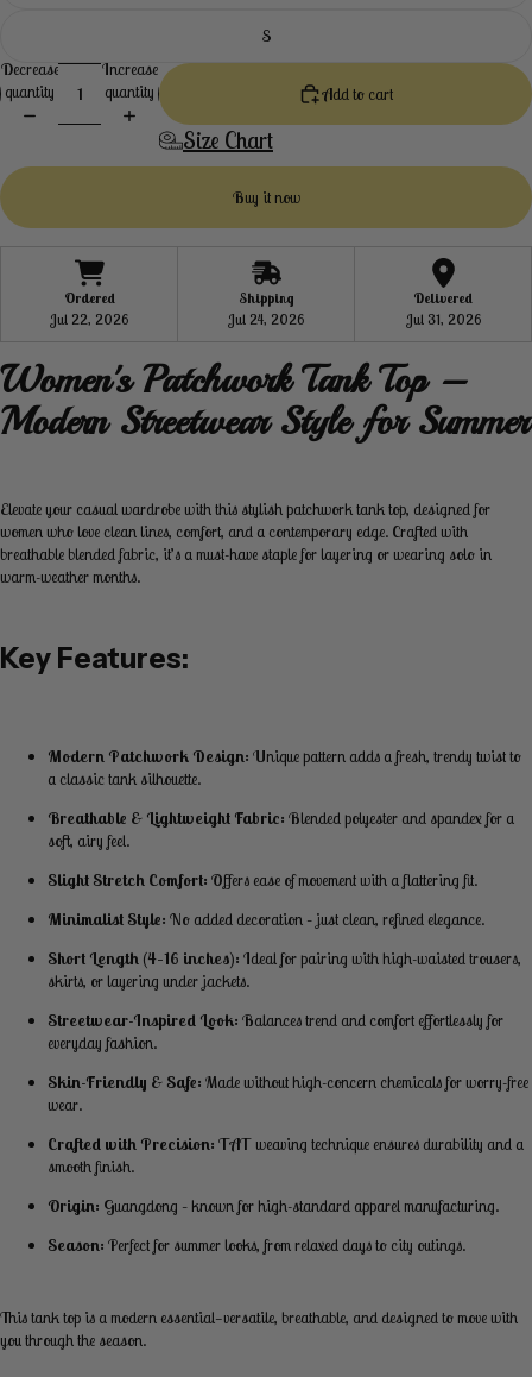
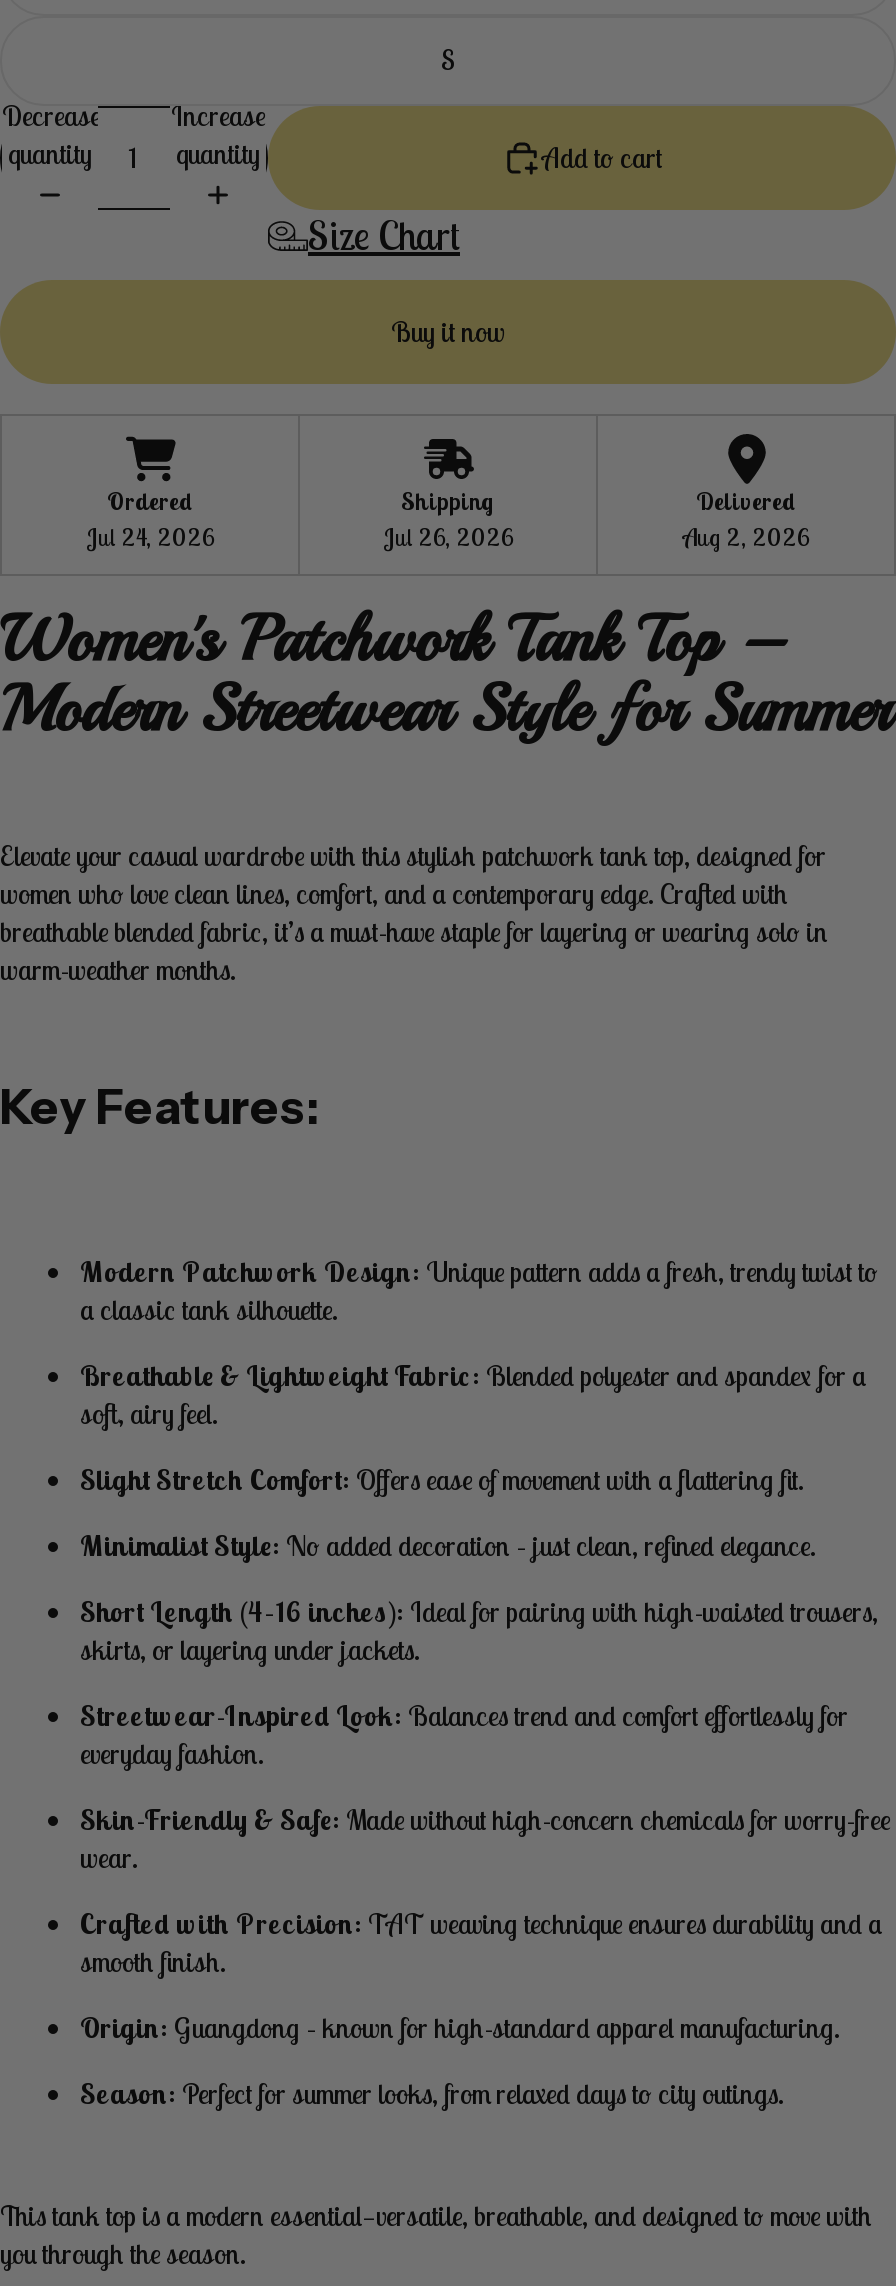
[50,311,128,329] Jul 22, 2026 -> [86,523,214,553] Jul 24, 2026
[228,311,304,329] Jul 24, 2026 -> [383,523,513,553] Jul 26, 2026
[406,311,480,329] Jul 31, 2026 -> [683,523,809,553] Aug 2, 2026

